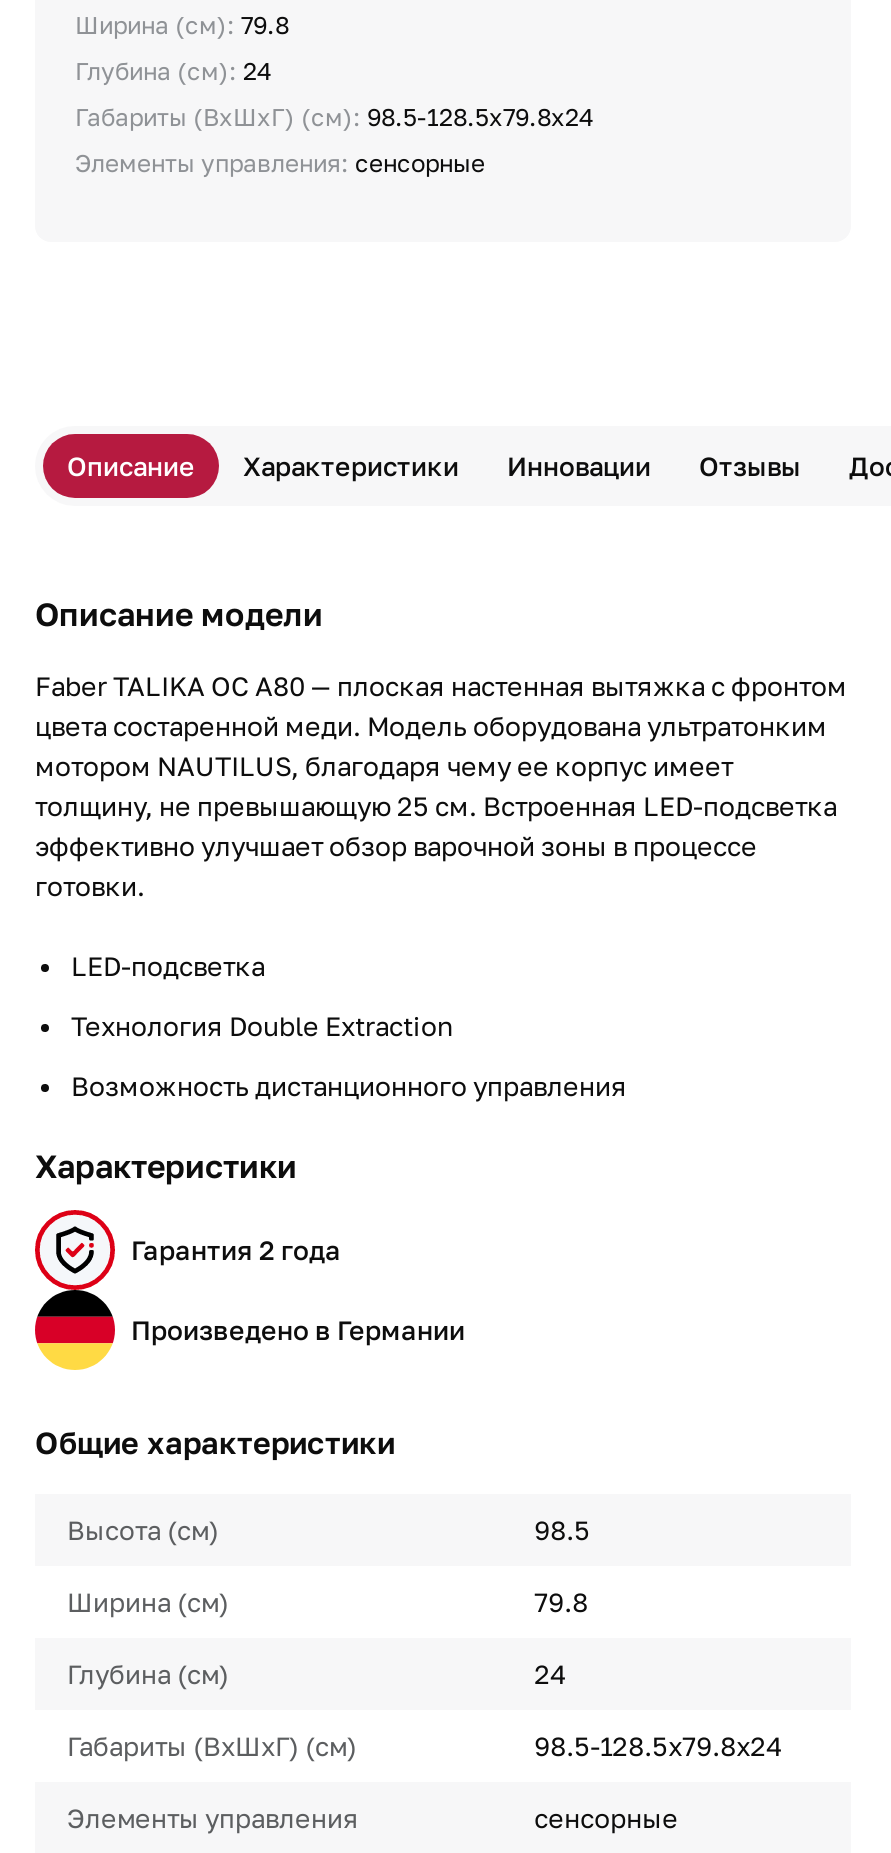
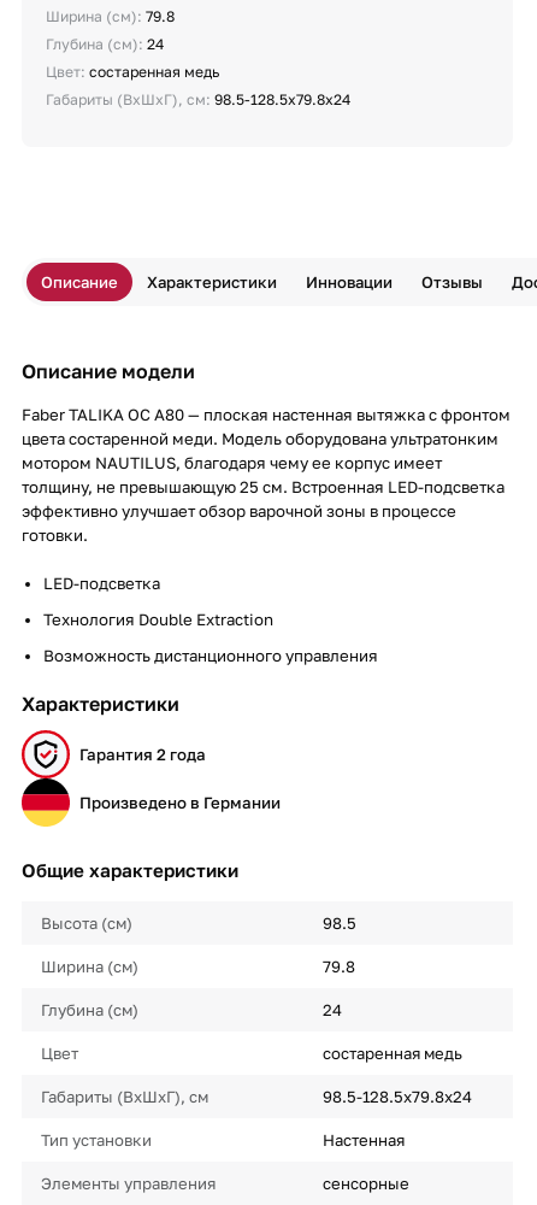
[75,101,593,131] Габариты (ВхШхГ) (см): 98.5-128.5x79.8x24 -> [46,62,219,80] Цвет: состаренная медь
[75,147,485,177] Элементы управления: сенсорные -> [46,90,350,108] Габариты (ВхШхГ), см: 98.5-128.5x79.8x24
[67,1729,357,1761] Габариты (ВхШхГ) (см) -> [41,1043,462,1106] Цвет | состаренная медь | Габариты (ВхШхГ), см
none -> [41,1130,404,1149] Тип установки | Настенная

